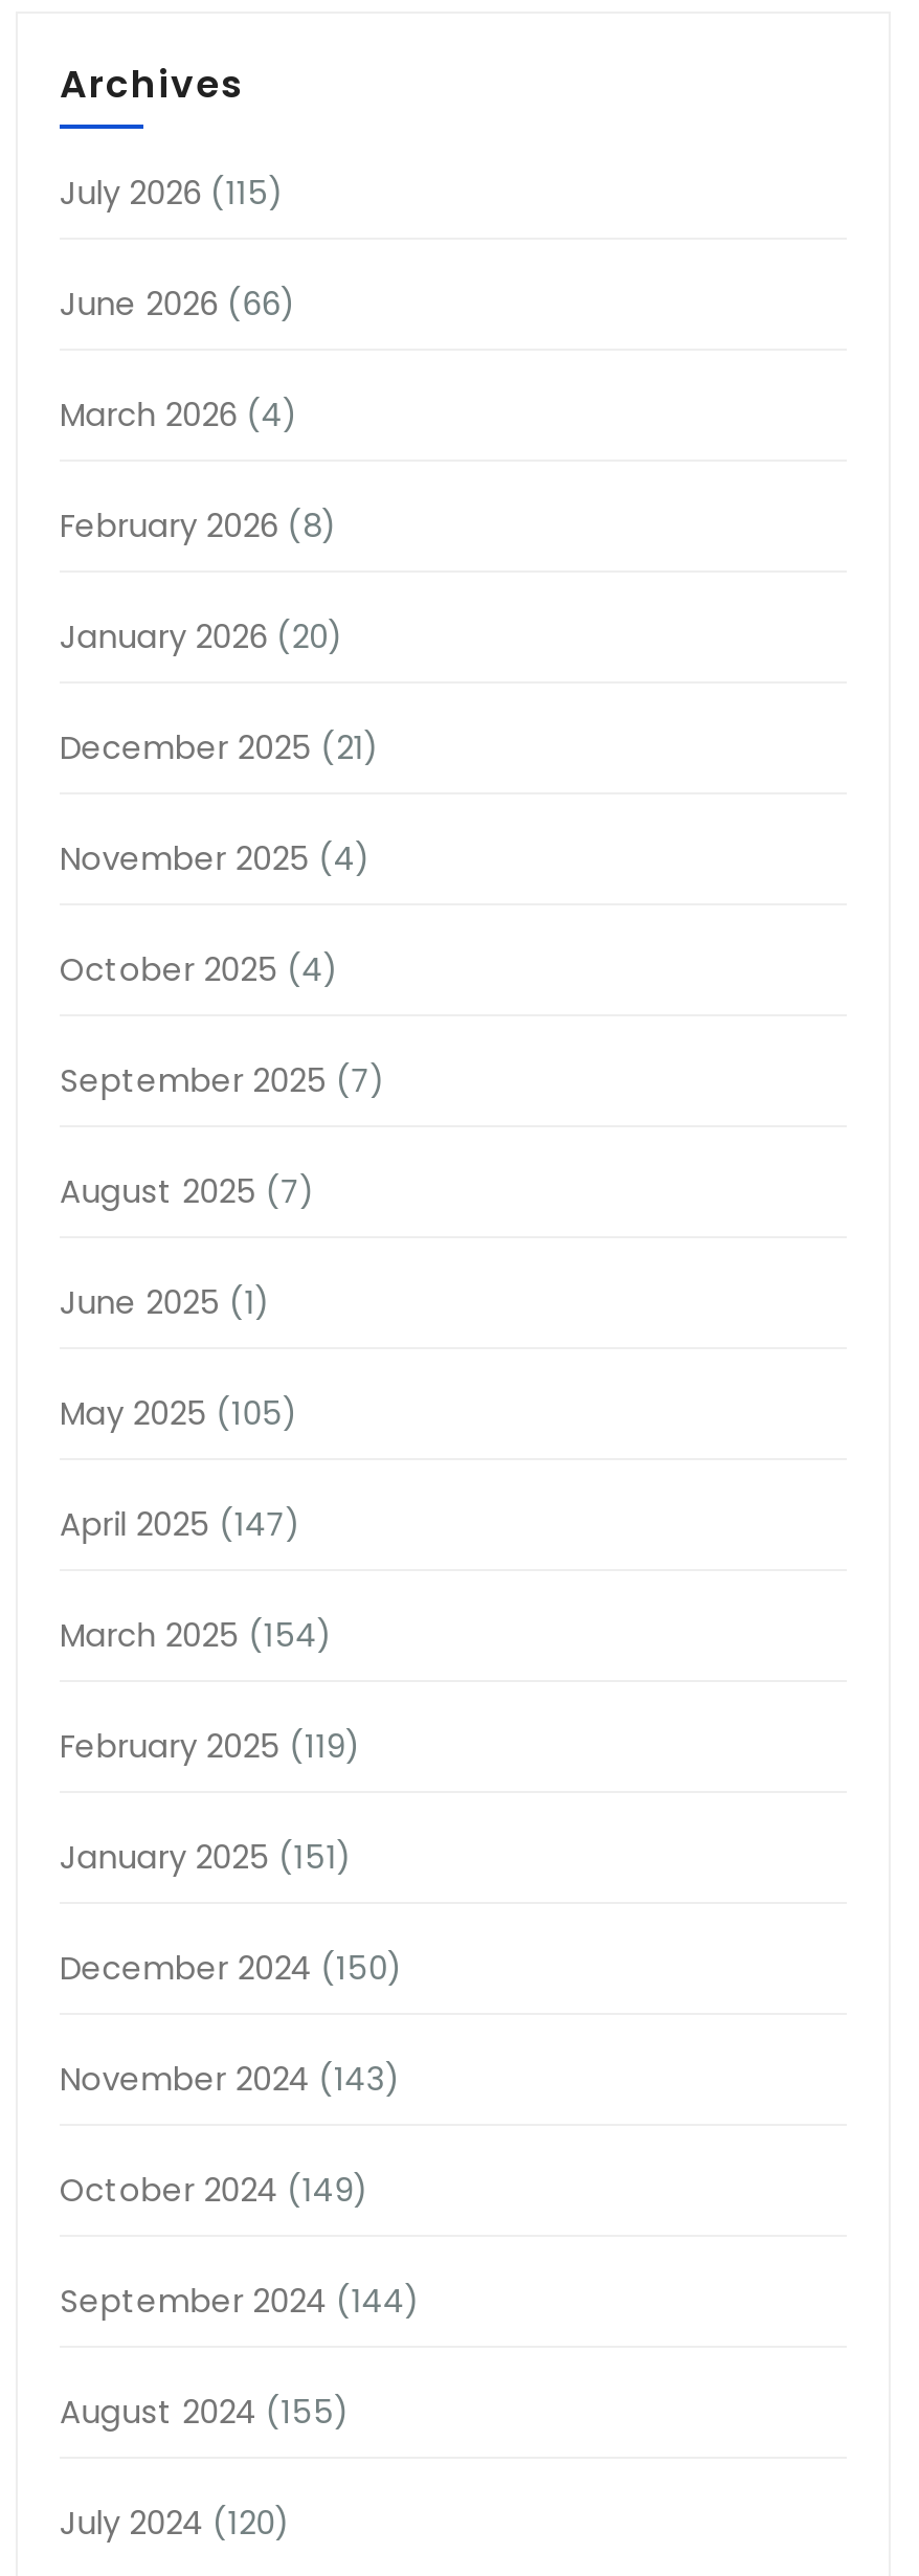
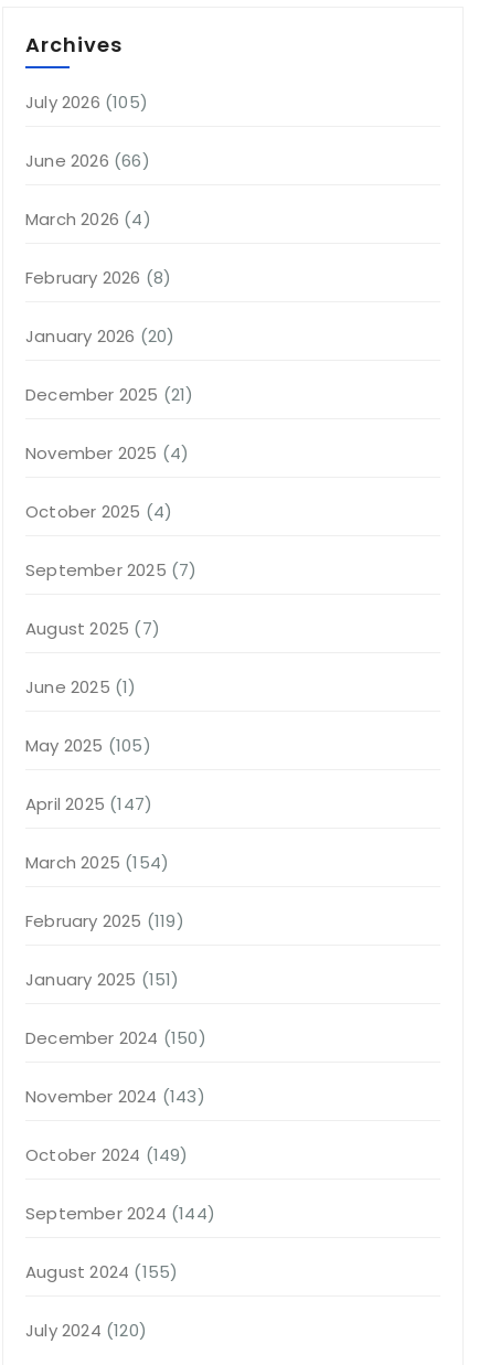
[60,171,284,215] July 2026 (115) -> [25,90,148,114] July 2026 (105)

